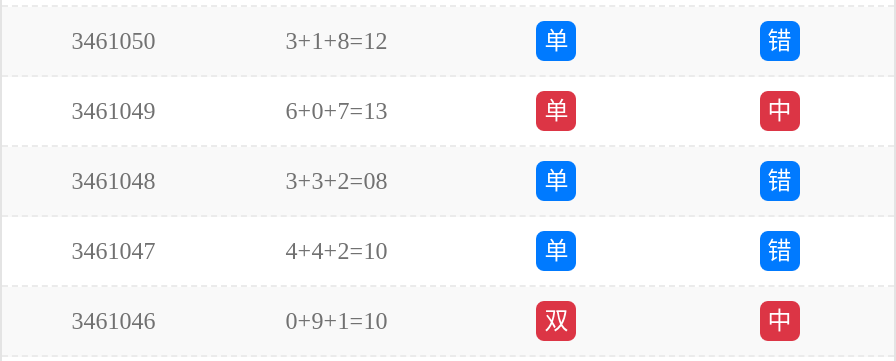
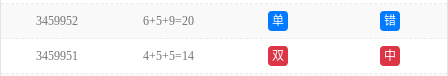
[72,27,156,55] 3461050 -> [36,14,78,28] 3459952
[286,27,388,55] 3+1+8=12 -> [143,14,194,28] 6+5+9=20
[72,97,792,335] 3461049 | 6+0+7=13 | 单 | 中 | 3461048 | 3+3+2=08 | 单 | 错 | 3461047 | 4+4+2=10 | 单 | 错 | 3461046 | 0+9+1=10 -> [36,49,194,63] 3459951 | 4+5+5=14

